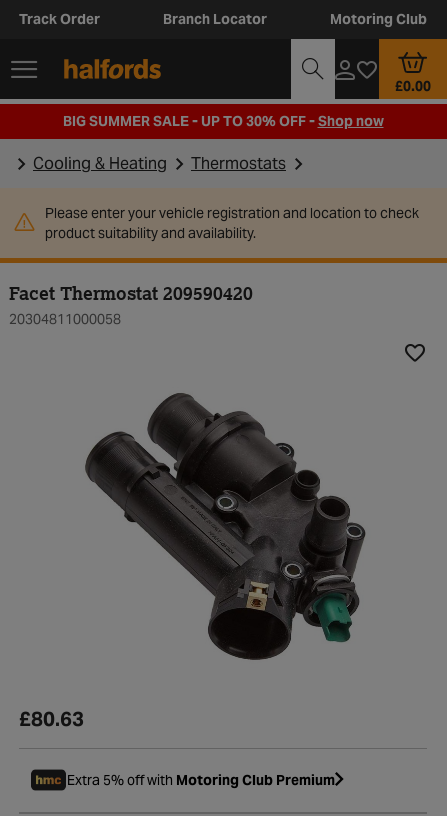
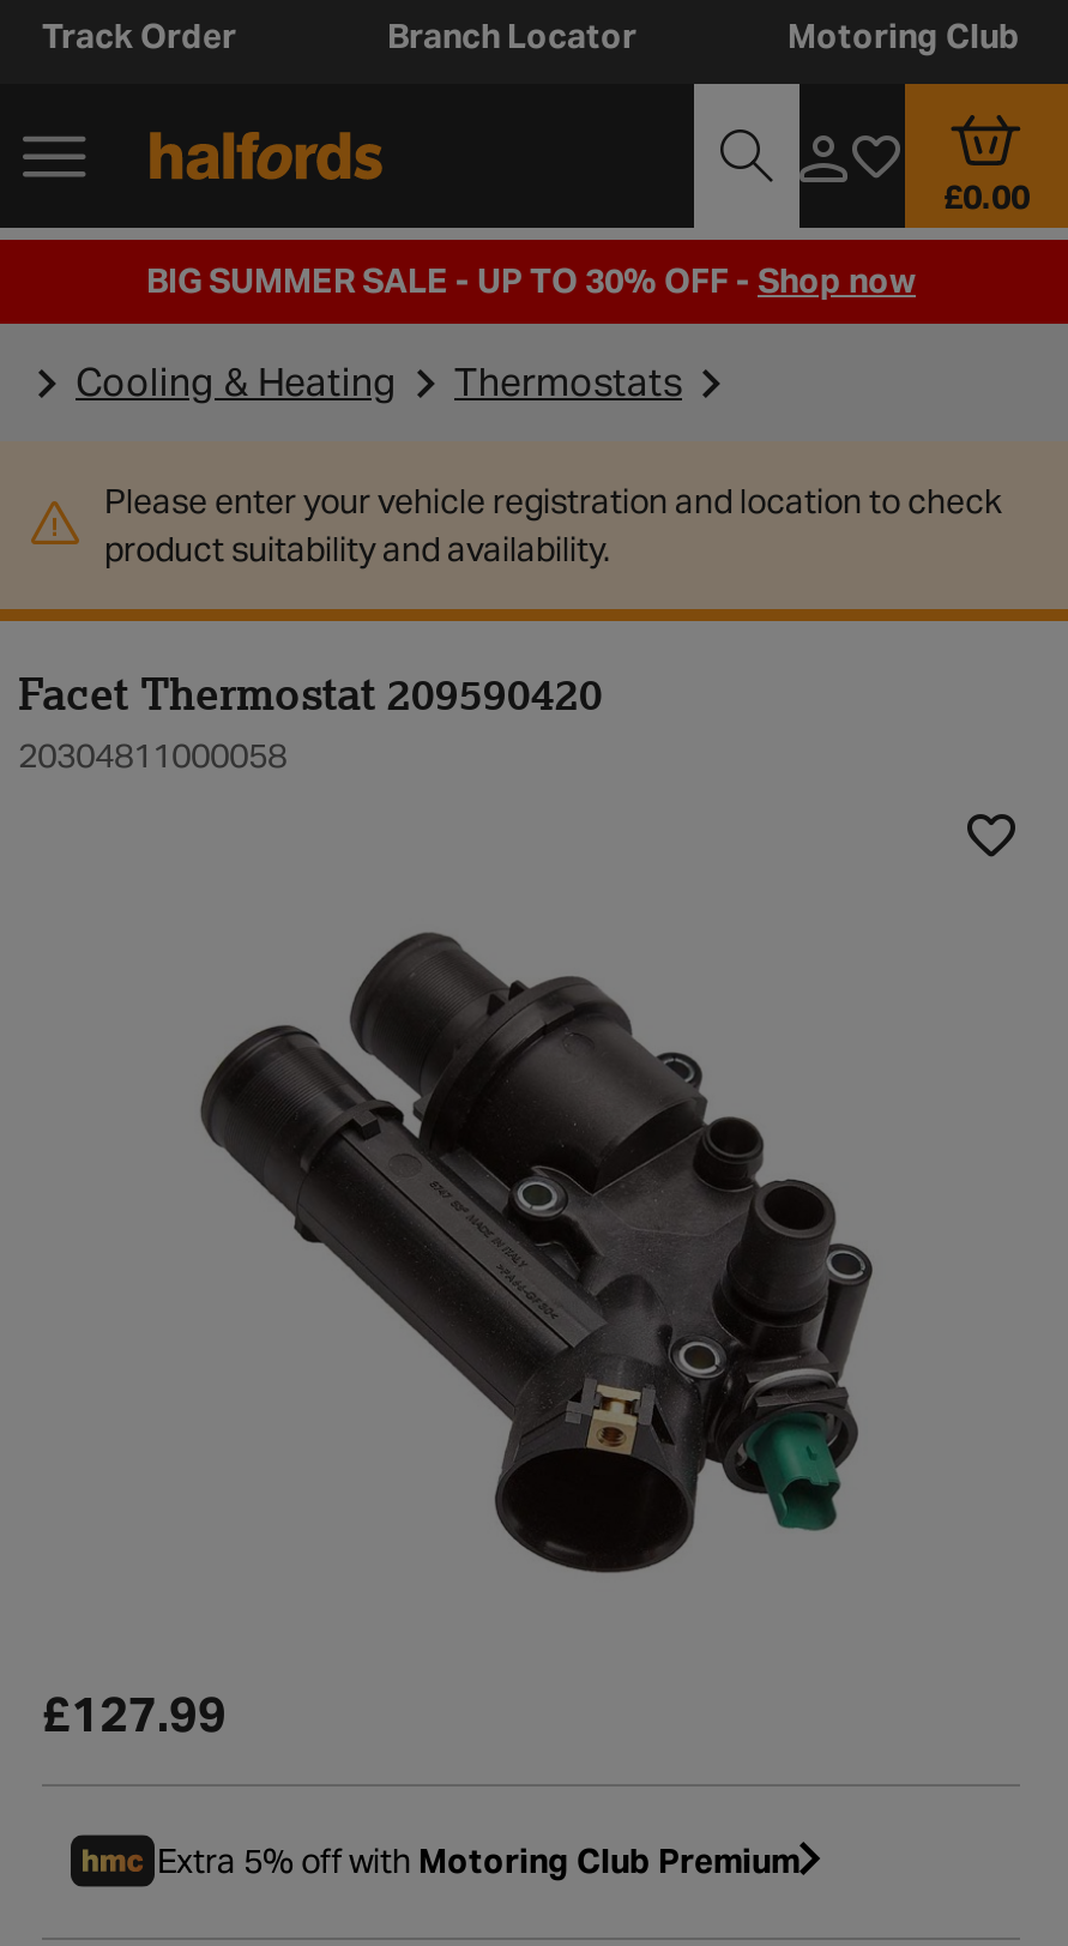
[19,706,84,732] £80.63 -> [42,1683,227,1745] £127.99

